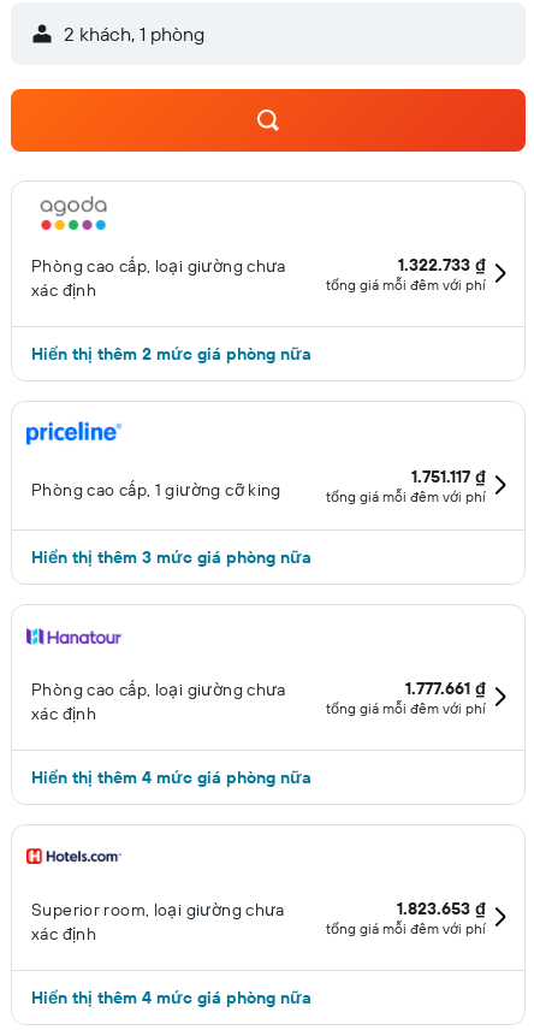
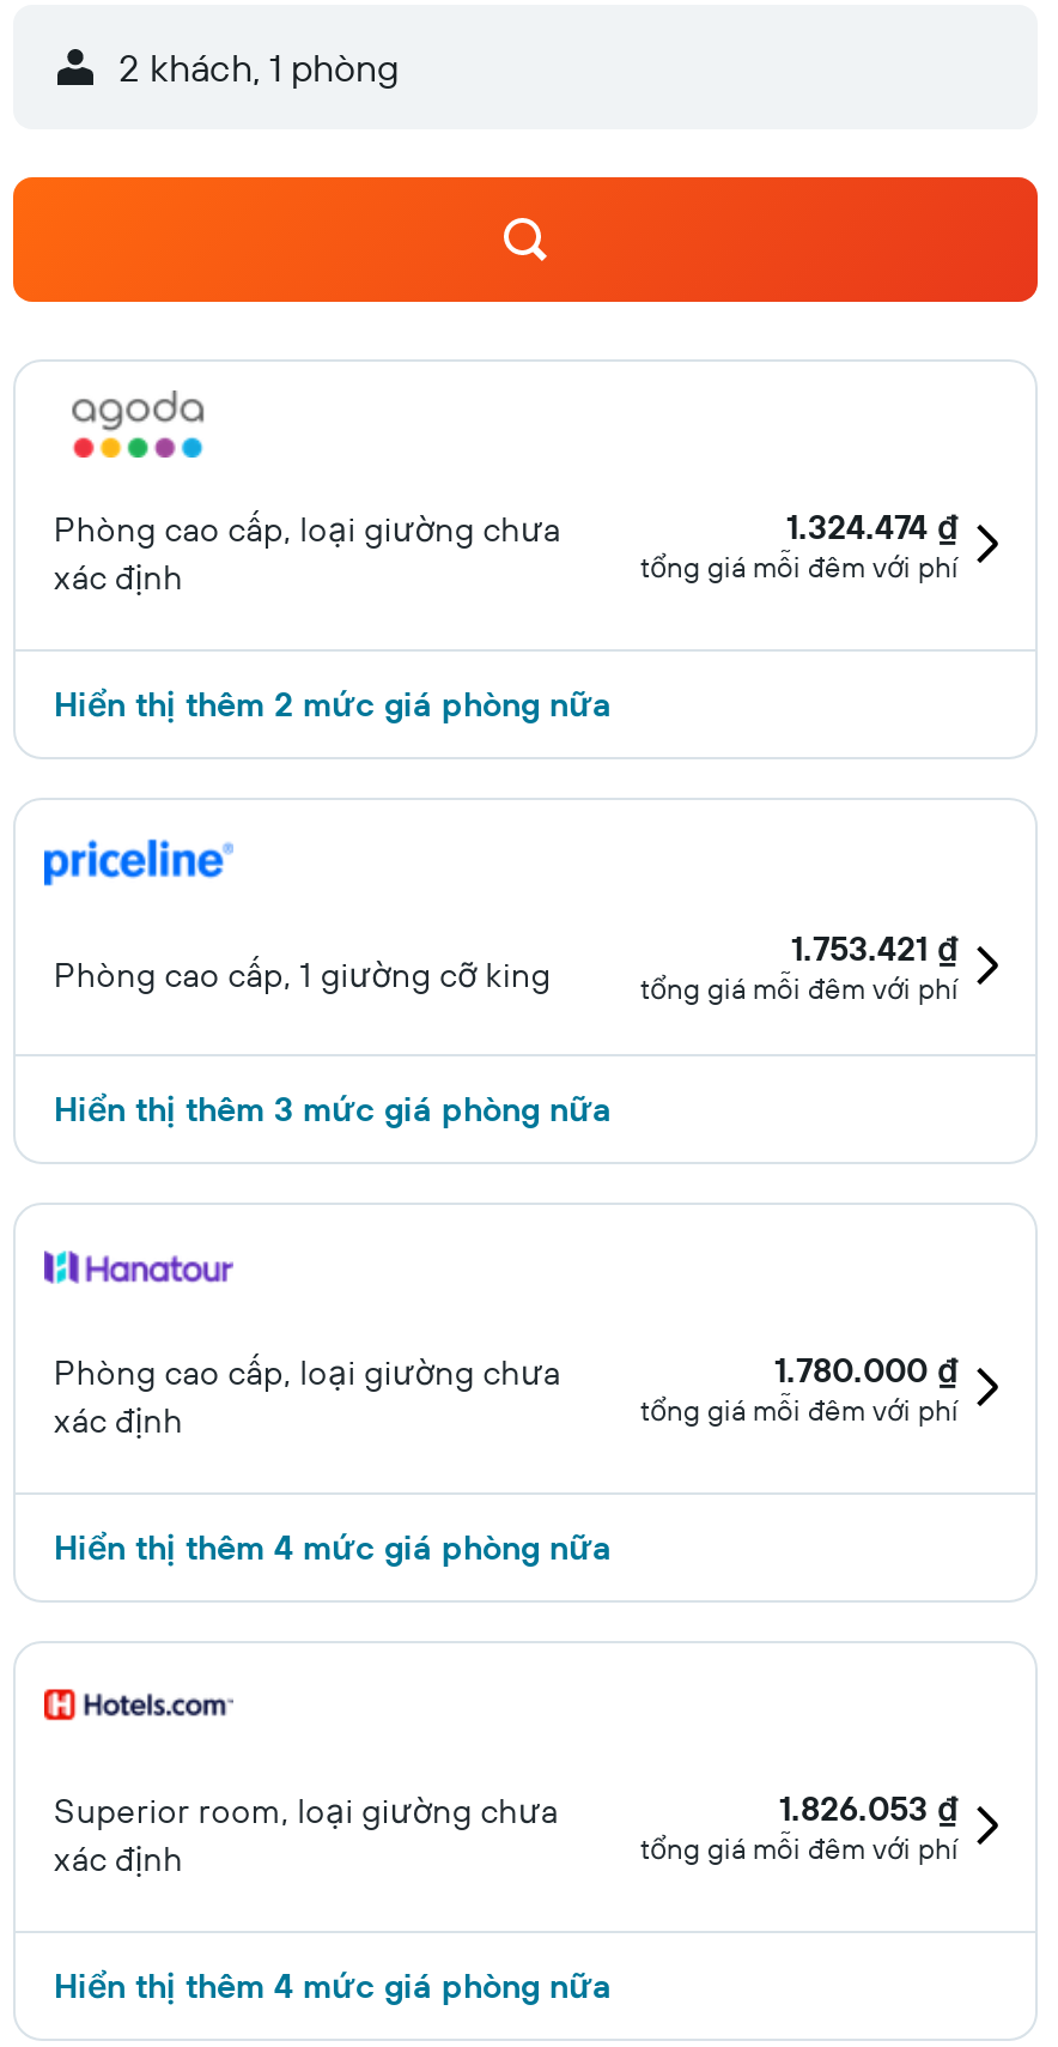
[398,254,486,276] 1.322.733 ₫ -> [786,505,959,549] 1.324.474 ₫
[411,466,486,487] 1.751.117 ₫ -> [791,927,959,970] 1.753.421 ₫
[405,677,486,699] 1.777.661 ₫ -> [774,1349,959,1392] 1.780.000 ₫
[397,898,486,919] 1.823.653 ₫ -> [779,1787,959,1830] 1.826.053 ₫

